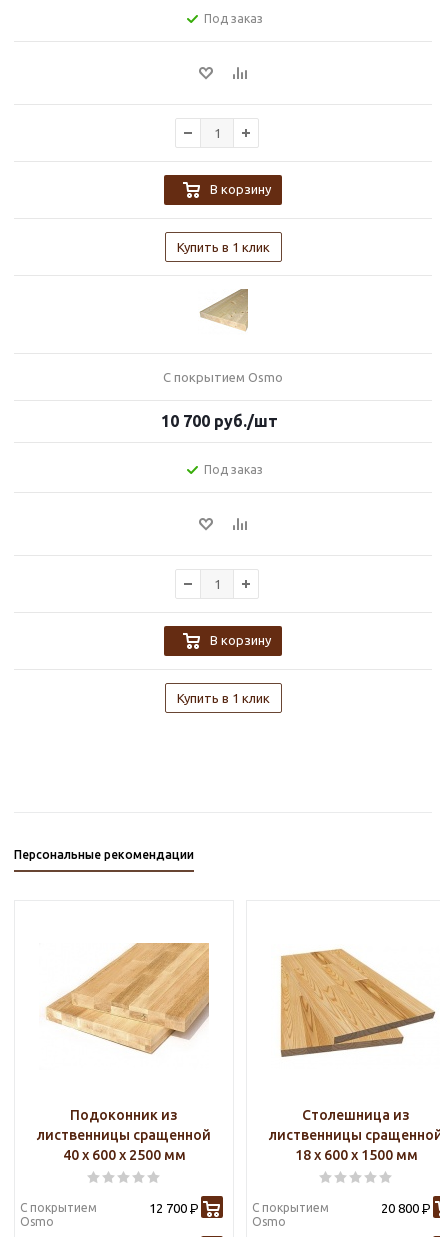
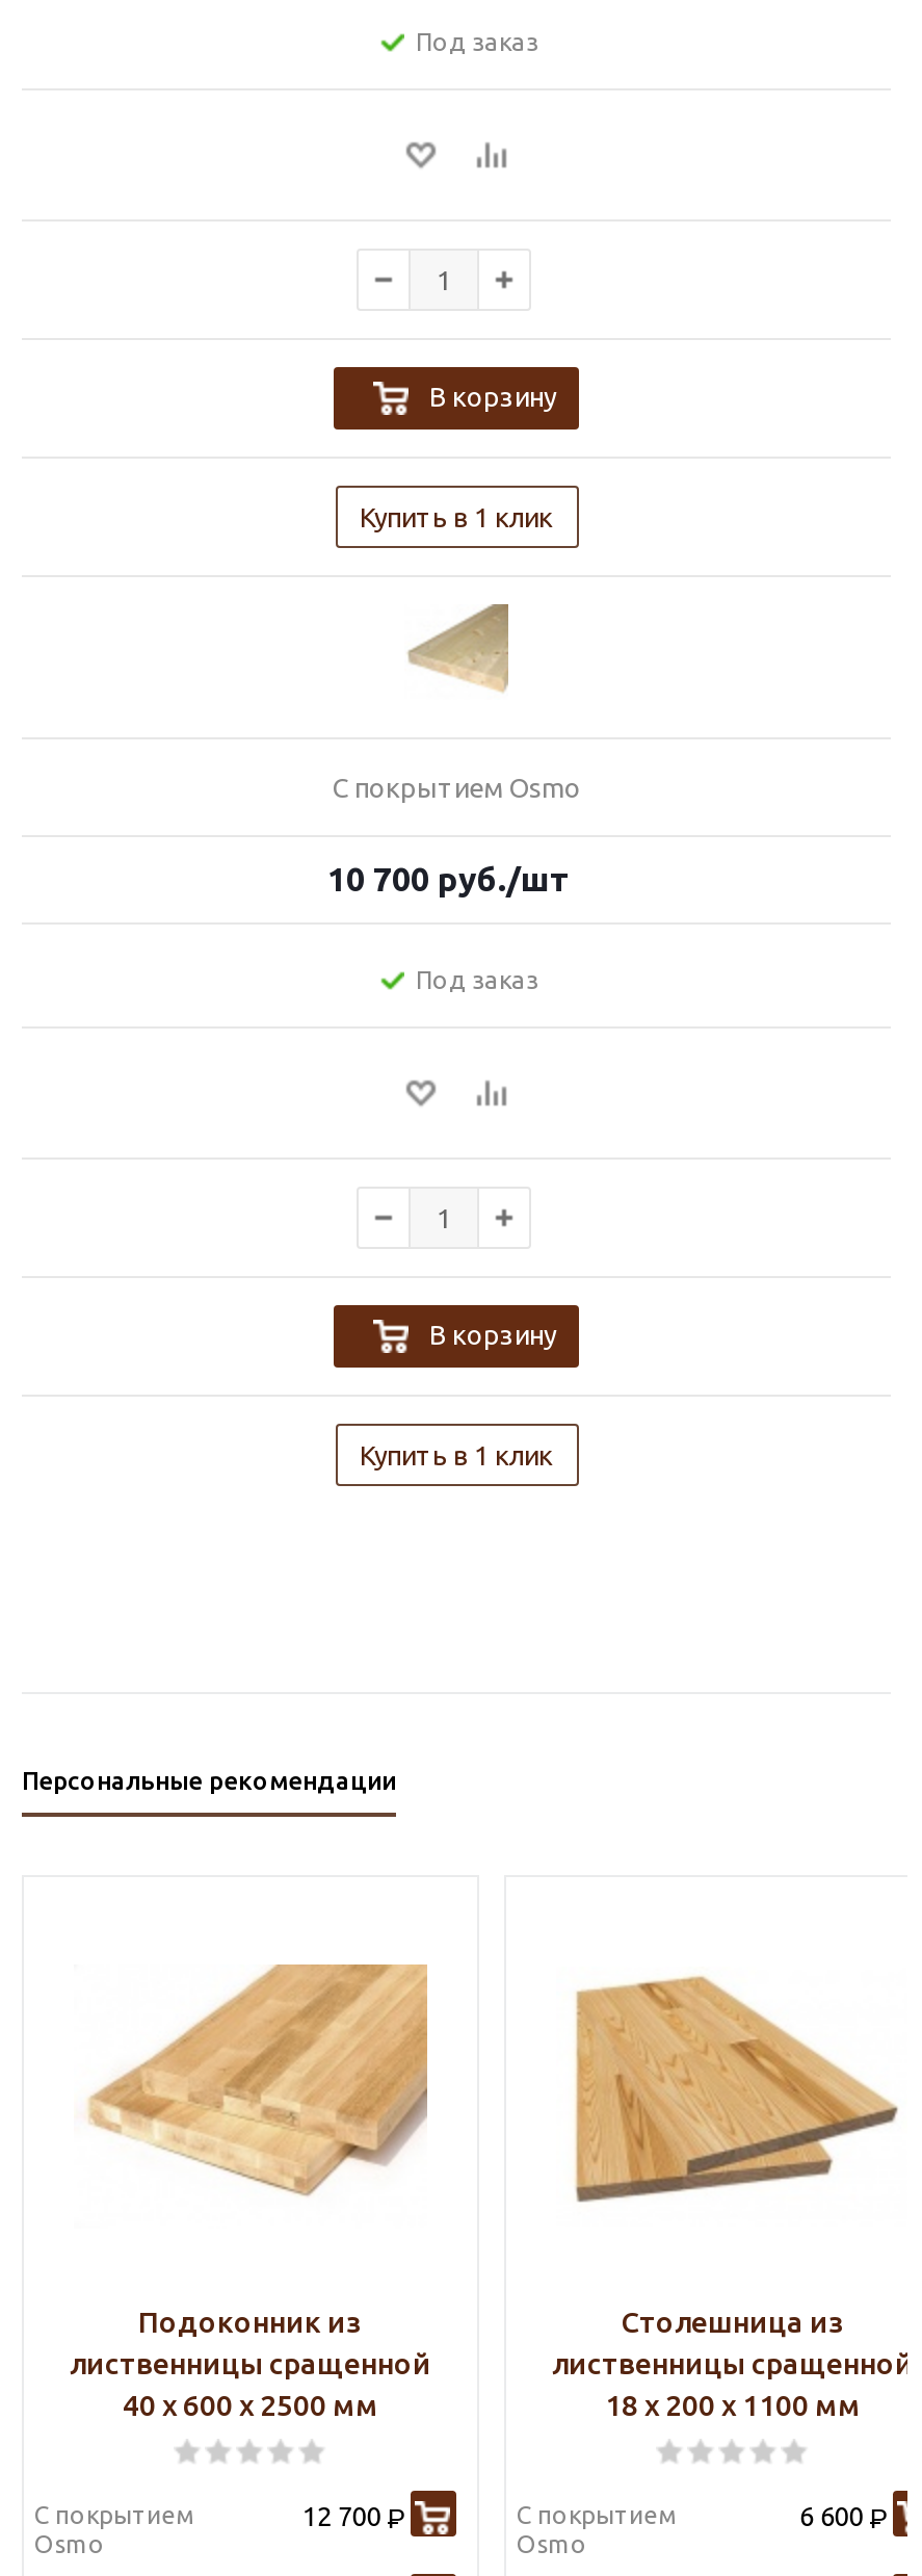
[294,1147,417,1163] 18 х 600 х 1500 мм -> [605,2389,861,2422] 18 х 200 х 1100 мм
[381,1201,431,1217] 20 800 Р -> [799,2501,888,2534] 6 600 Р

